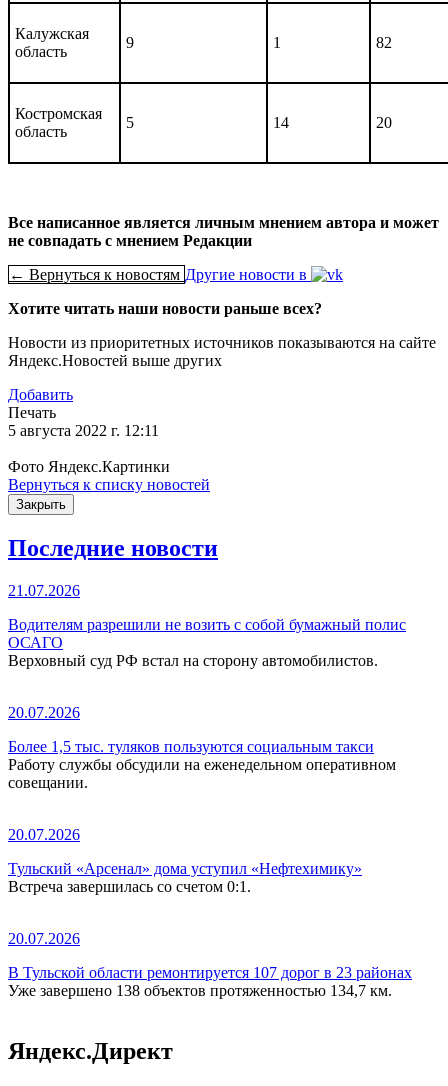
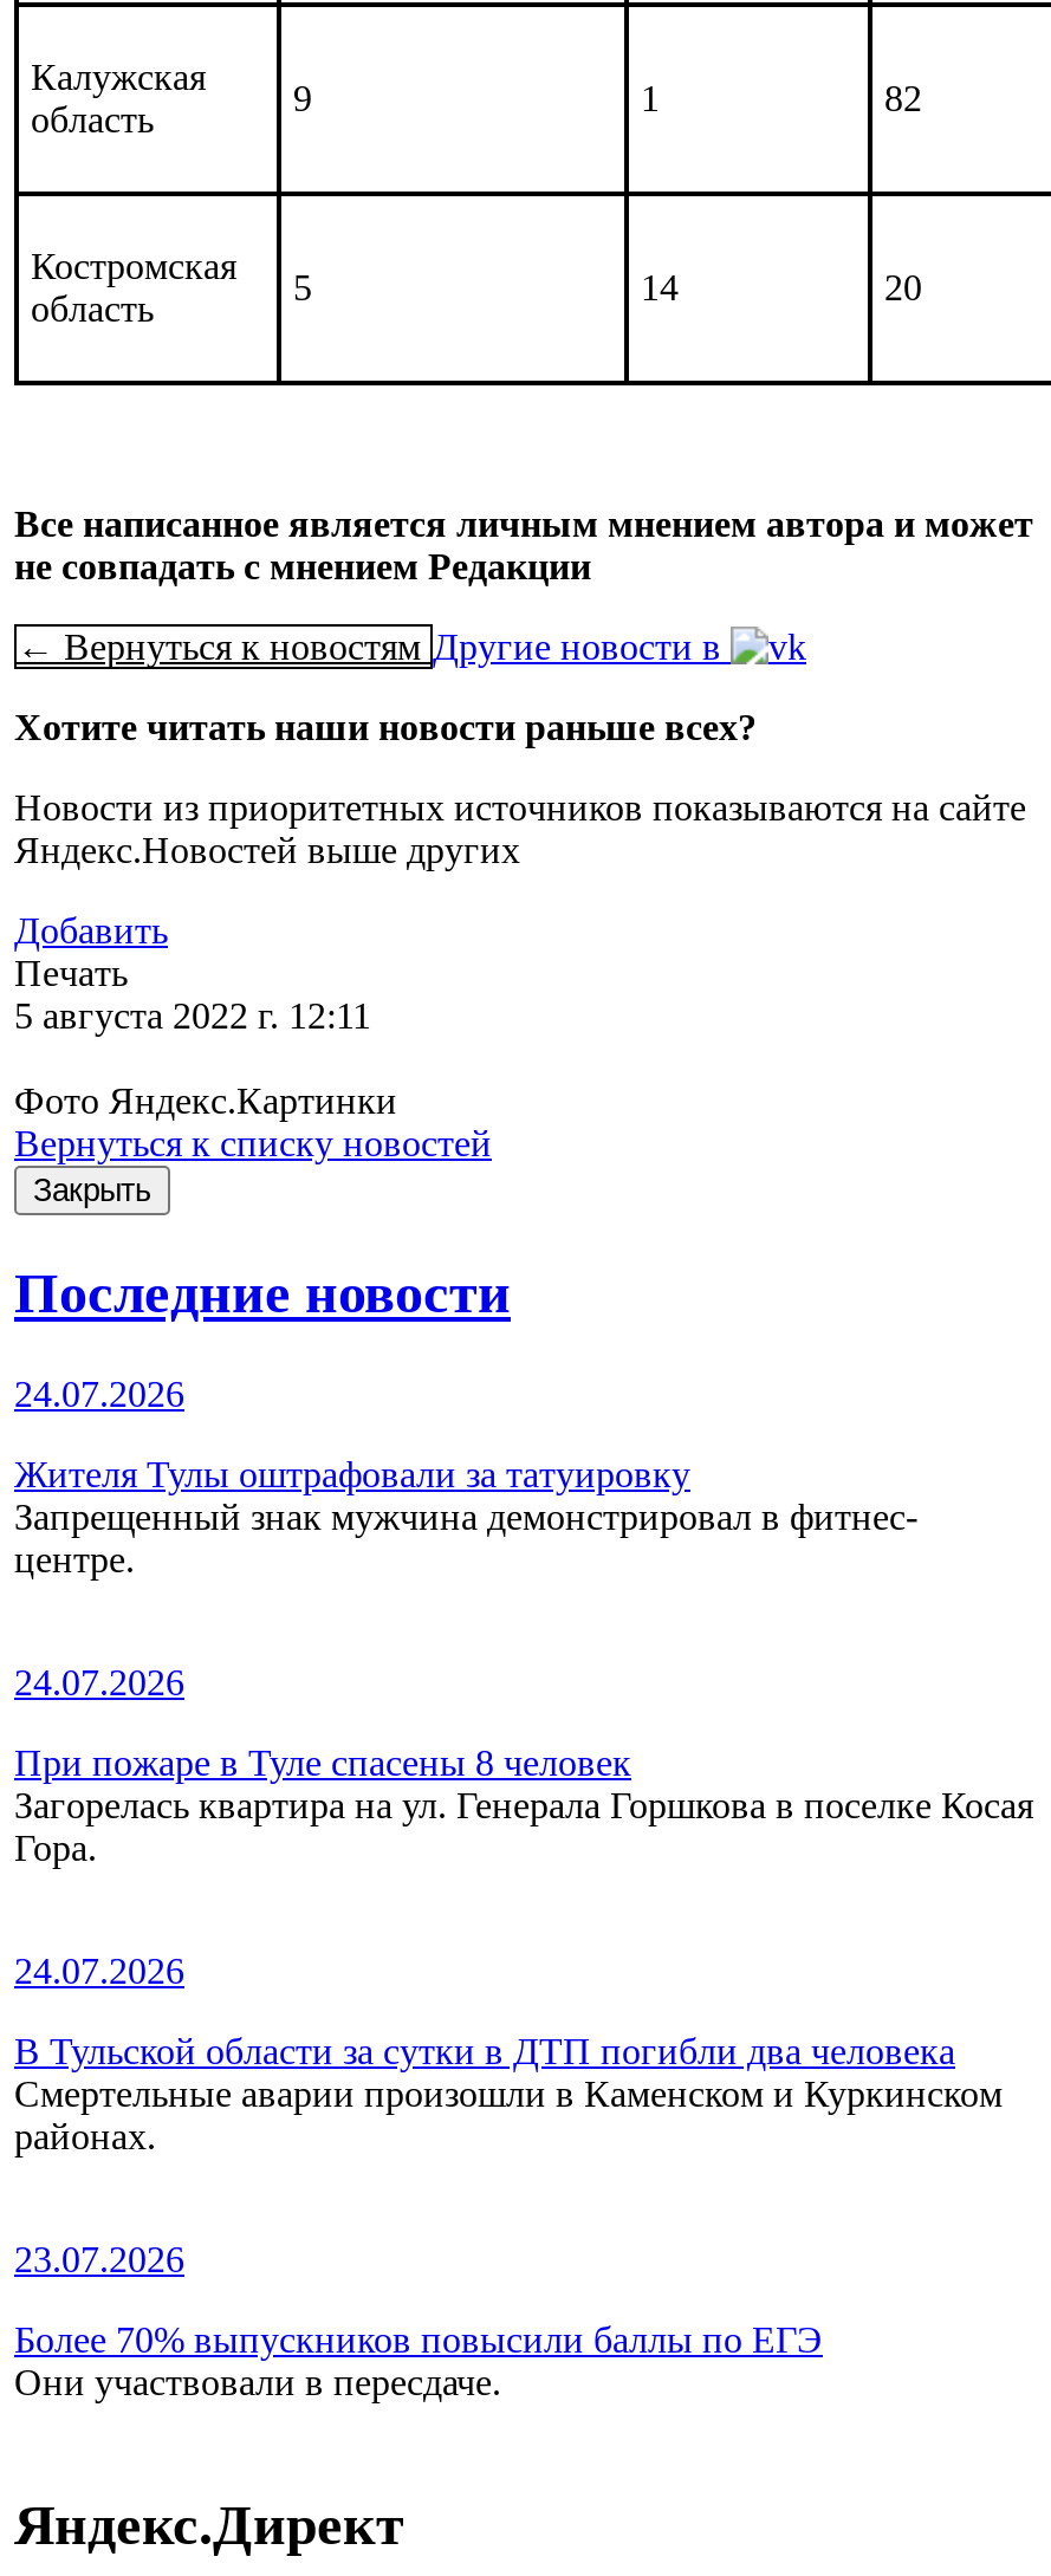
[8,582,80,599] 21.07.2026 -> [14,1373,184,1413] 24.07.2026
[8,616,406,669] Водителям разрешили не возить с собой бумажный полис | ОСАГО | Верховный суд РФ встал на сторону автомобилистов. -> [14,1453,917,1579] Жителя Тулы оштрафовали за татуировку | Запрещенный знак мужчина демонстрировал в фитнес- | центре.
[8,704,80,721] 20.07.2026 -> [14,1661,184,1702] 24.07.2026
[8,738,396,791] Более 1,5 тыс. туляков пользуются социальным такси | Работу службы обсудили на еженедельном оперативном | совещании. -> [14,1742,1033,1867] При пожаре в Туле спасены 8 человек | Загорелась квартира на ул. Генерала Горшкова в поселке Косая | Гора.
[8,826,80,843] 20.07.2026 -> [14,1950,184,1990] 24.07.2026
[8,860,362,895] Тульский «Арсенал» дома уступил «Нефтехимику» | Встреча завершилась со счетом 0:1. -> [14,2030,1003,2156] В Тульской области за сутки в ДТП погибли два человека | Смертельные аварии произошли в Каменском и Куркинском | районах.
[8,930,80,947] 20.07.2026 -> [14,2238,184,2279] 23.07.2026
[8,964,412,999] В Тульской области ремонтируется 107 дорог в 23 районах | Уже завершено 138 объектов протяженностью 134,7 км. -> [14,2319,823,2402] Более 70% выпускников повысили баллы по ЕГЭ | Они участвовали в пересдаче.

